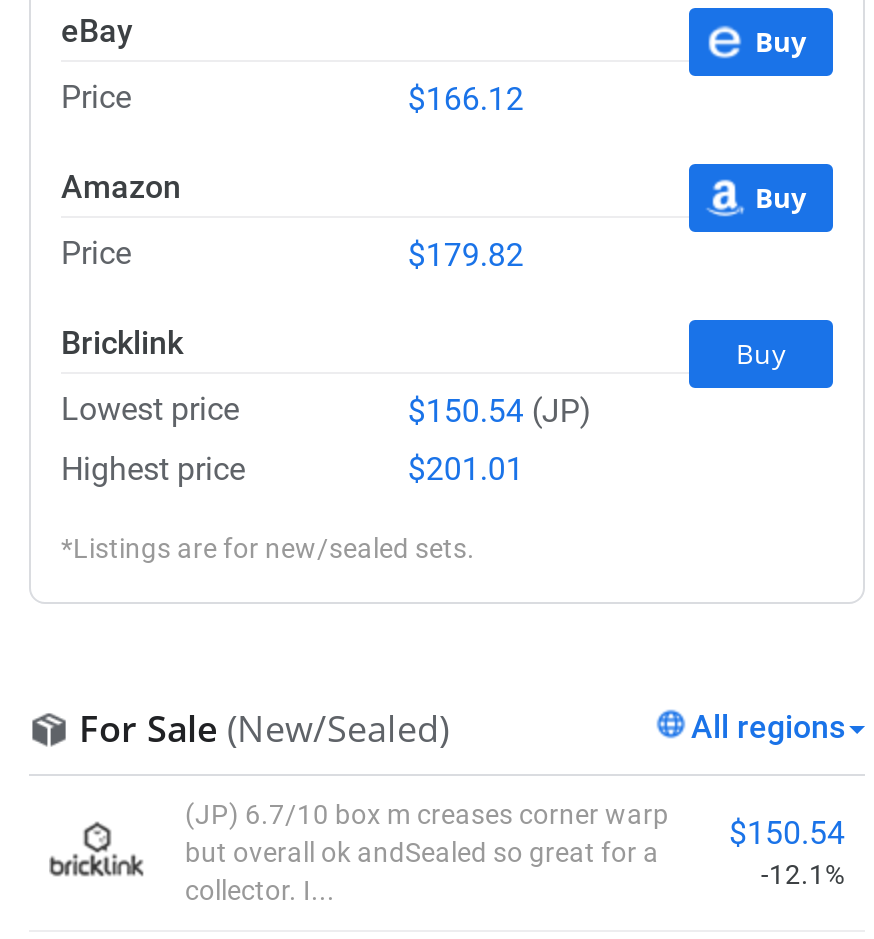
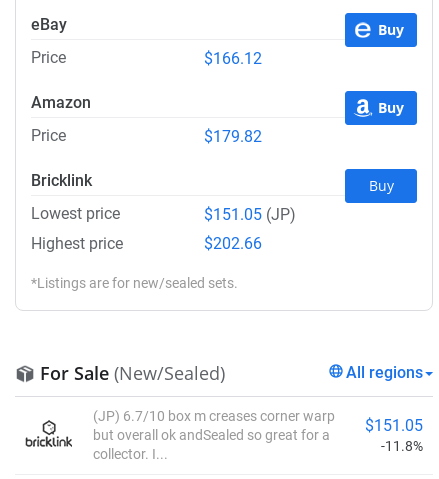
[408,392,592,430] $150.54 (JP) -> [204,205,296,224] $151.05 (JP)
[408,450,524,488] $201.01 -> [204,234,262,253] $202.66
[185,799,845,853] (JP) 6.7/10 box m creases corner warp $150.54 -> [93,408,423,435] (JP) 6.7/10 box m creases corner warp $151.05
[761,859,845,891] -12.1% -> [381,438,423,454] -11.8%

